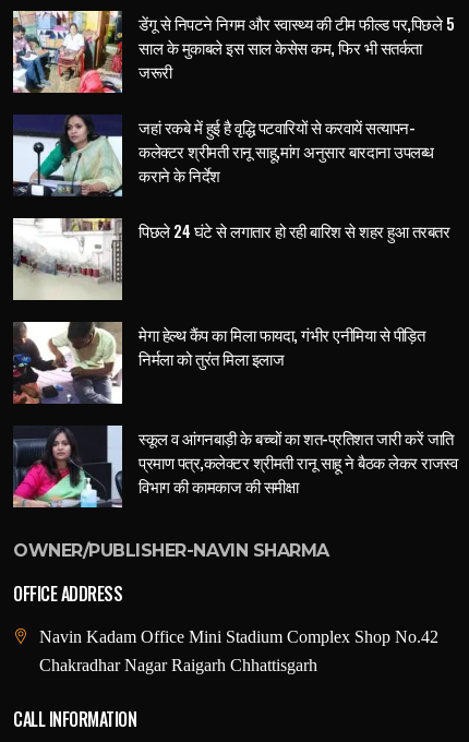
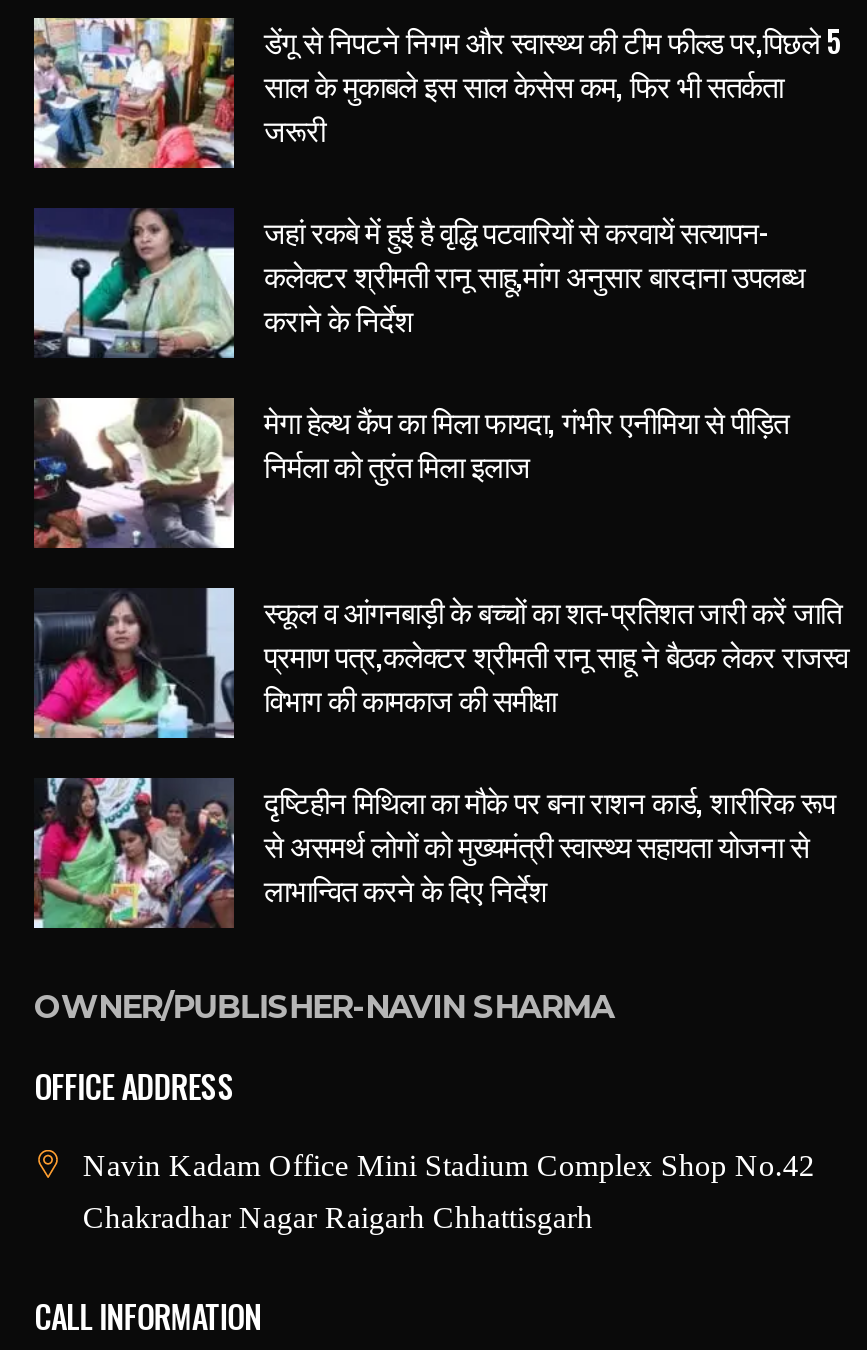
[12,217,449,301] [image] | पिछले 24 घंटे से लगातार हो रही बारिश से शहर हुआ तरबतर -> none
moved [11,321,457,497] -> [30,396,848,719]: [image] | मेगा हेल्थ कैंप का मिला फायदा, गंभीर एनीमिया से पीड़ित | निर्मला को तुरंत मिला इलाज | स्कूल व आंगनबाड़ी के बच्चों का शत-प्रतिशत जारी करें जाति | प्रमाण पत्र,कलेक्टर श्रीमती रानू साहू ने बैठक लेकर राजस्व | विभाग की कामकाज की समीक्षा
none -> [32,776,835,930] [image] | दृष्टिहीन मिथिला का मौके पर बना राशन कार्ड, शारीरिक रूप | से असमर्थ लोगों को मुख्यमंत्री स्वास्थ्य सहायता योजना से | लाभान्वित करने के दिए निर्देश

